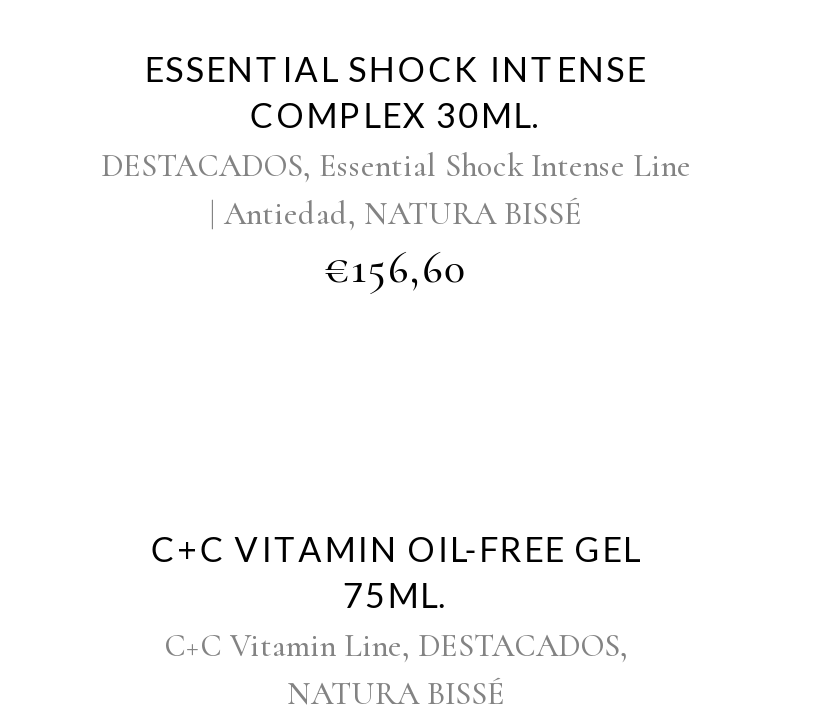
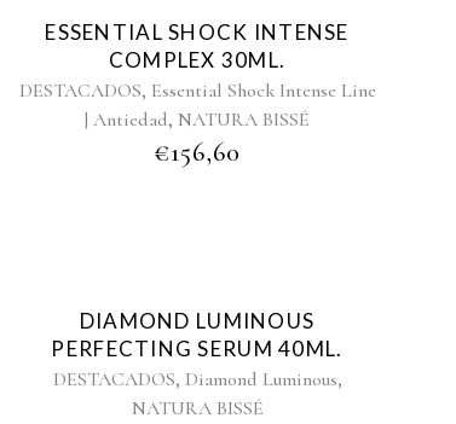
[150,527,642,665] C+C VITAMIN OIL-FREE GEL | 75ML. | C+C Vitamin Line, DESTACADOS, -> [51,308,343,392] DIAMOND LUMINOUS | PERFECTING SERUM 40ML. | DESTACADOS, Diamond Luminous,

